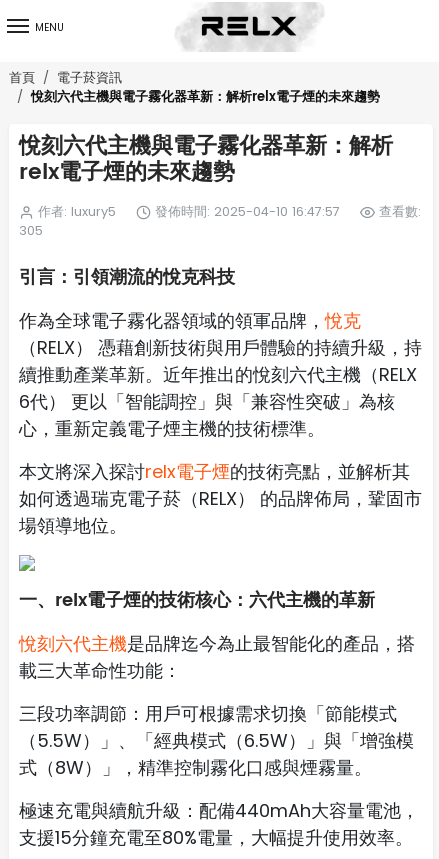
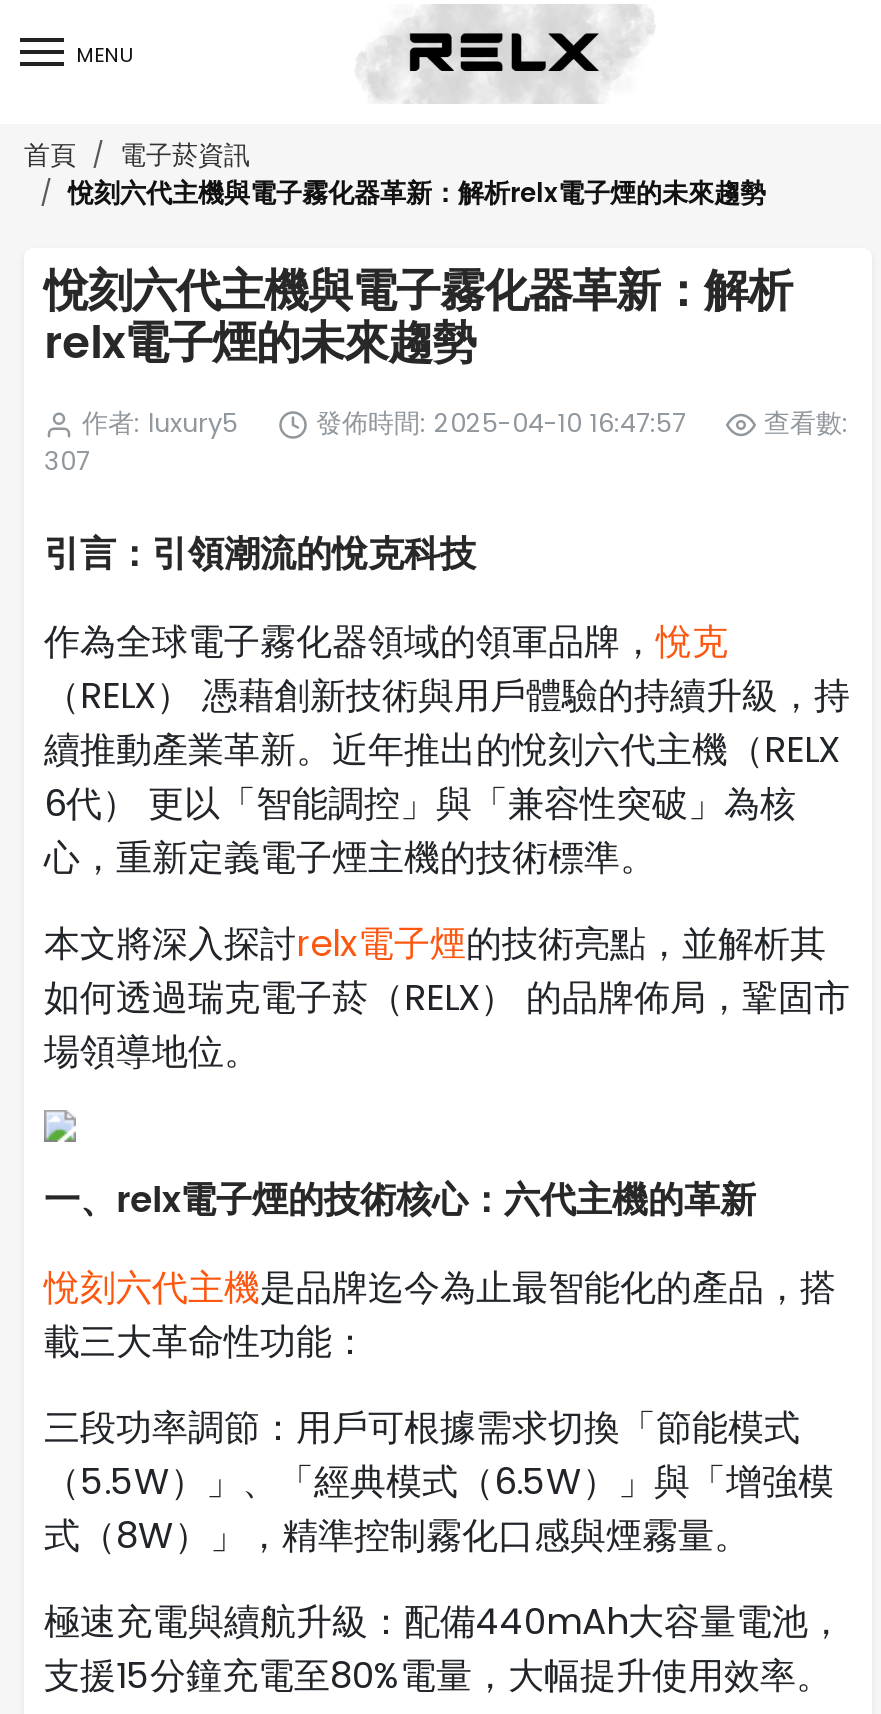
[19,222,43,239] 305 -> [44,444,90,478] 307

